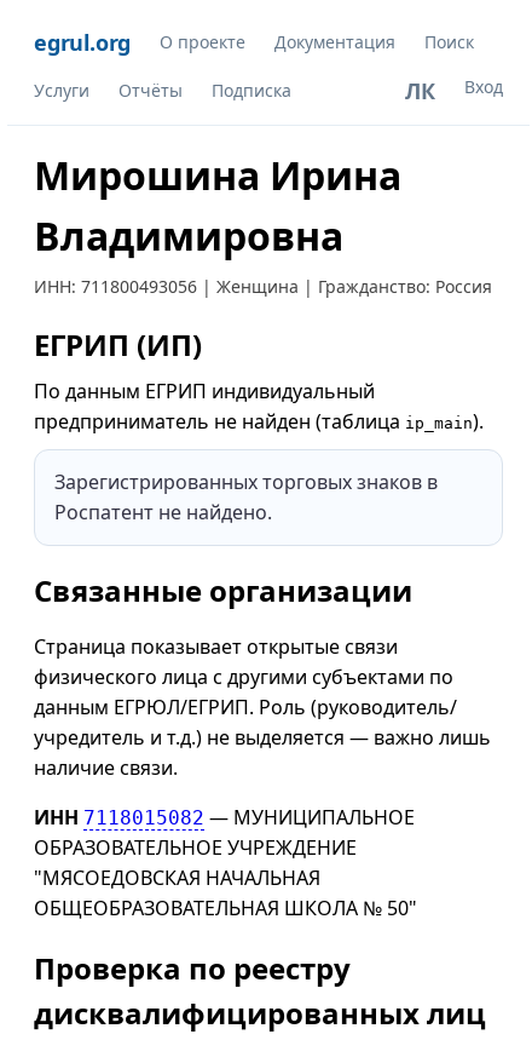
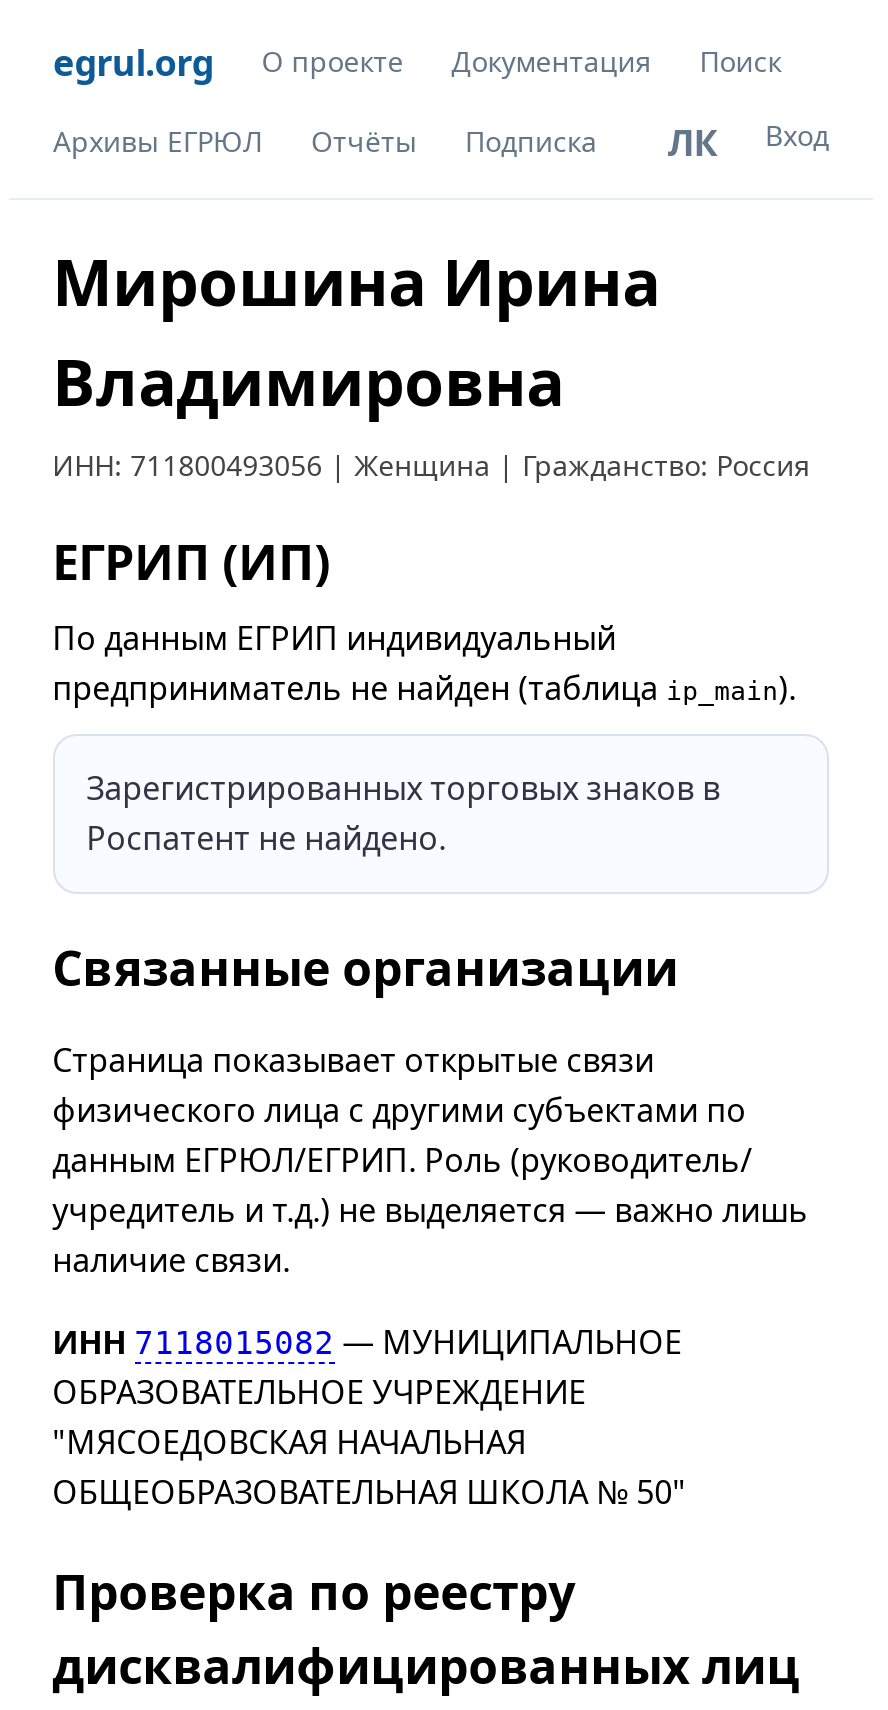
[34,79,89,102] Услуги -> [53,122,263,160] Архивы ЕГРЮЛ

